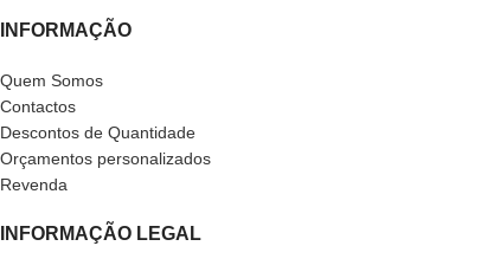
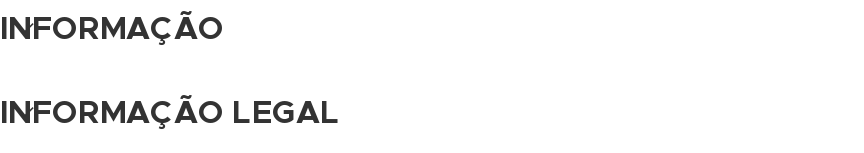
[0,71,211,194] Quem Somos | Contactos | Descontos de Quantidade | Orçamentos personalizados | Revenda -> none

